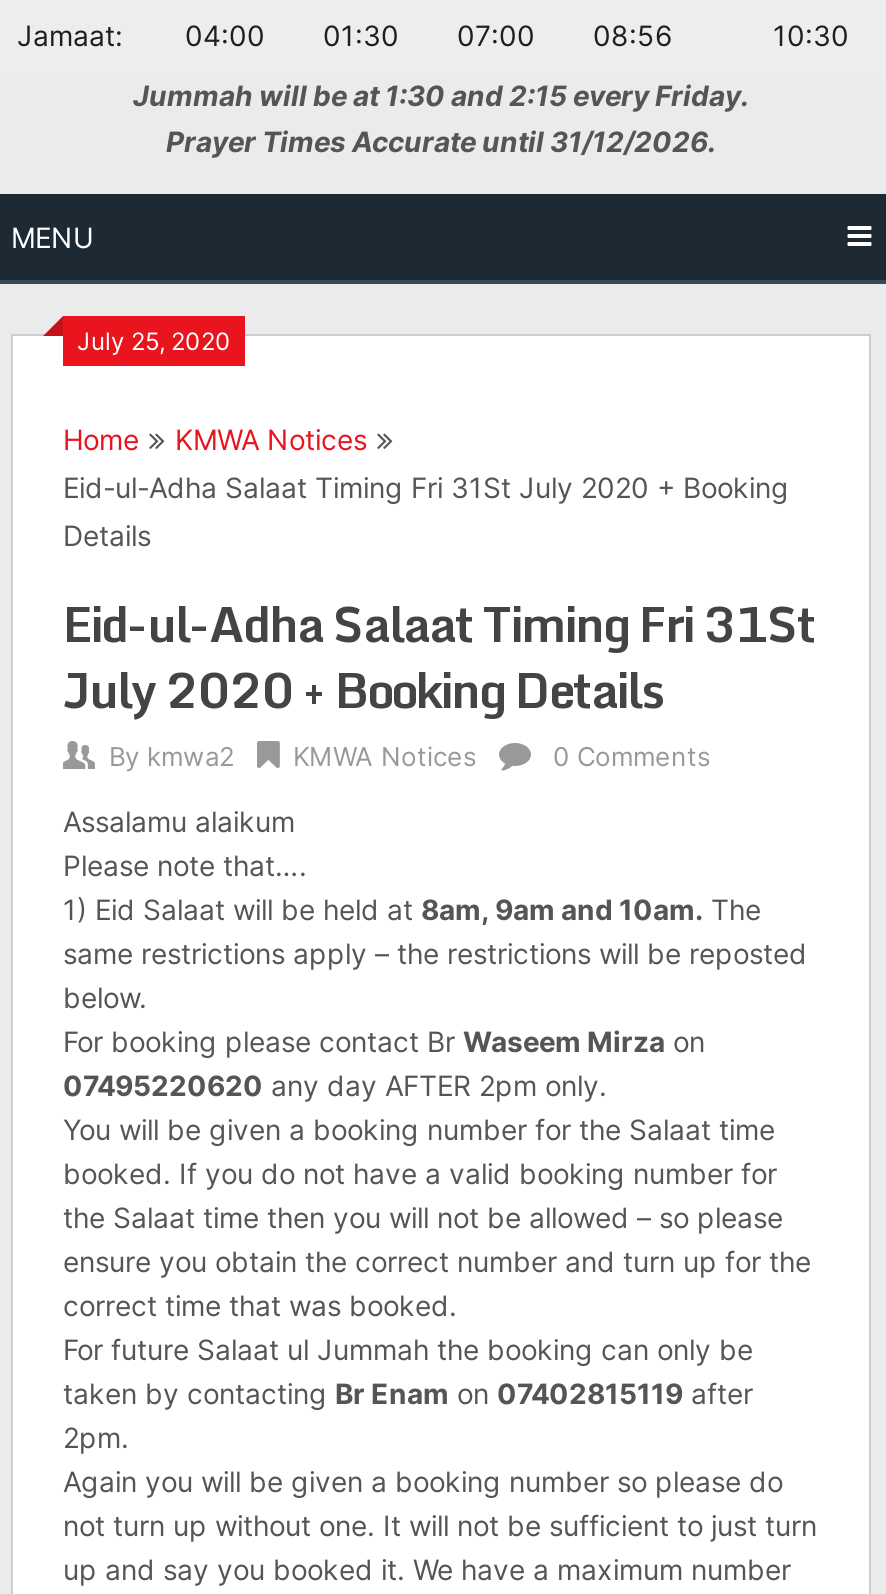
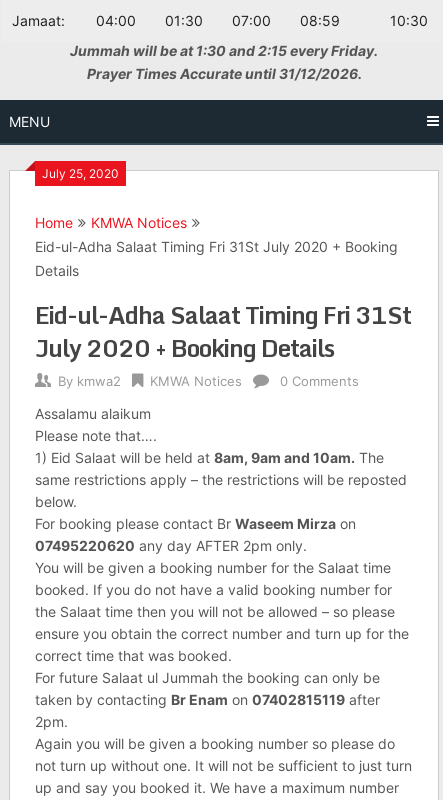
[17,18,673,52] Jamaat: 04:00 01:30 07:00 08:56 -> [12,12,340,29] Jamaat: 04:00 01:30 07:00 08:59

